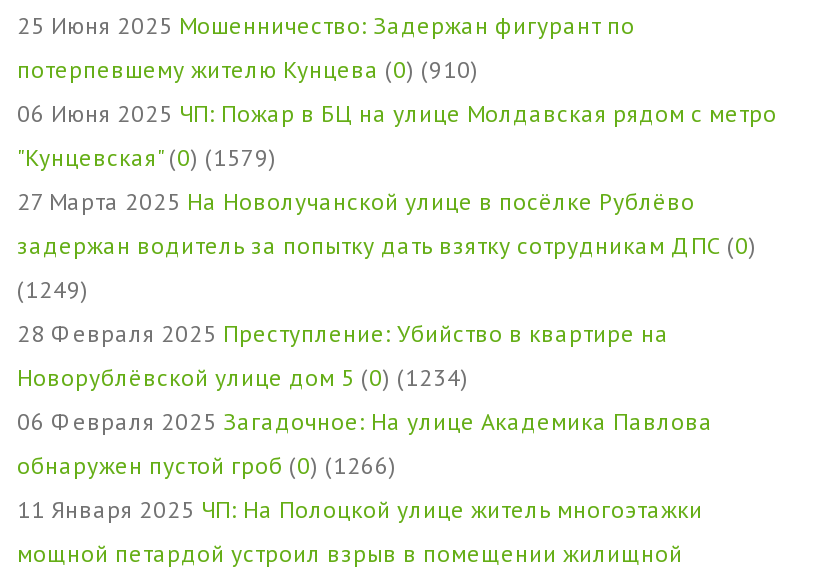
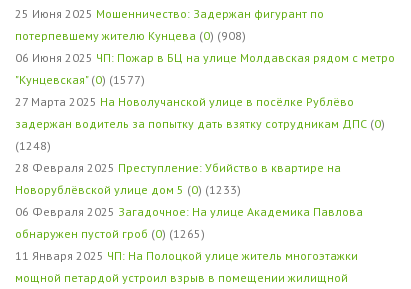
[17,53,479,83] потерпевшему жителю Кунцева (0) (910) -> [15,27,246,42] потерпевшему жителю Кунцева (0) (908)
[17,141,277,171] "Кунцевская" (0) (1579) -> [15,71,145,86] "Кунцевская" (0) (1577)
[17,273,89,303] (1249) -> [15,137,51,152] (1248)
[17,361,469,391] Новорублёвской улице дом 5 (0) (1234) -> [15,181,241,196] Новорублёвской улице дом 5 (0) (1233)
[17,449,397,479] обнаружен пустой гроб (0) (1266) -> [15,225,205,240] обнаружен пустой гроб (0) (1265)

